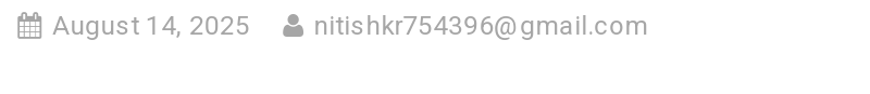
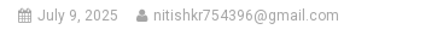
[52,11,250,42] August 14, 2025 -> [38,8,118,24] July 9, 2025

